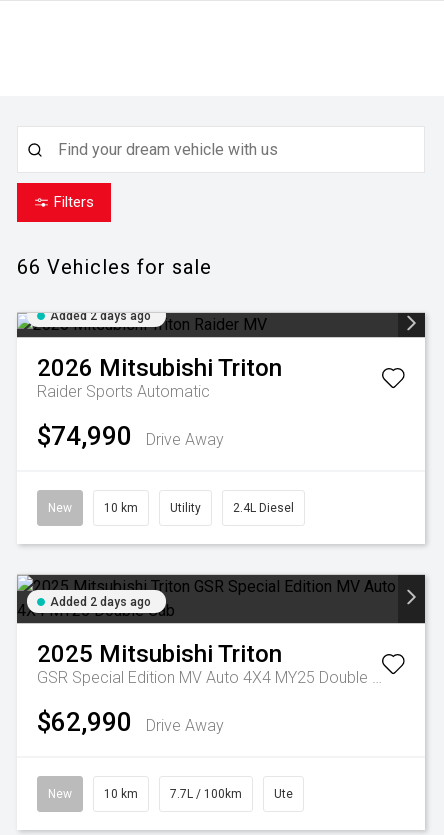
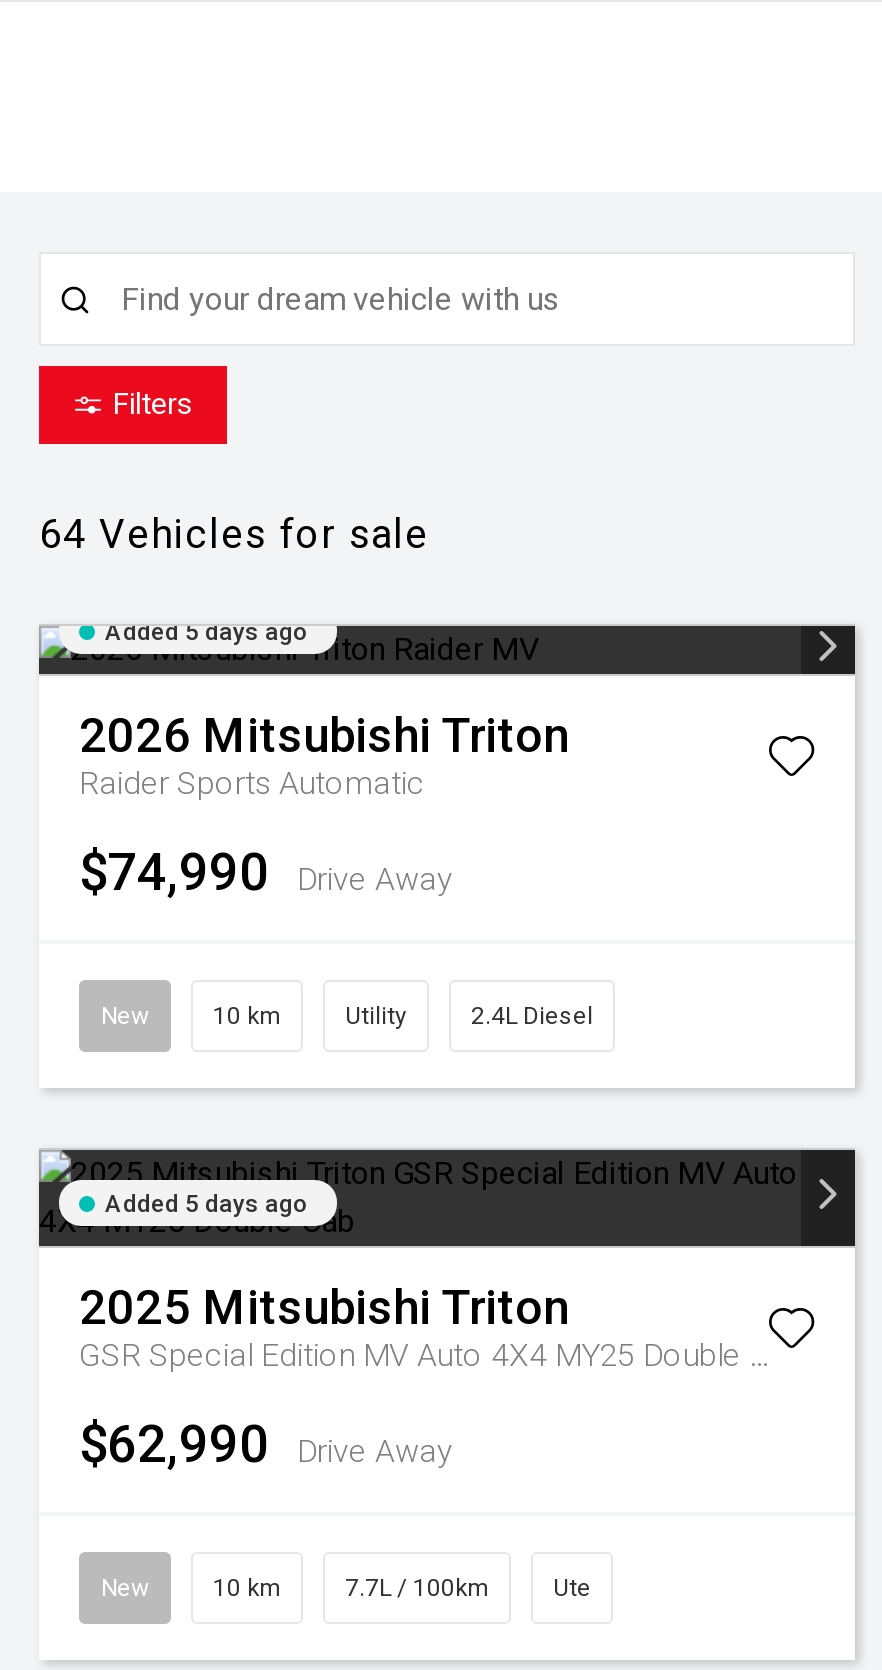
[17,255,212,279] 66 Vehicles for sale -> [39,510,429,558] 64 Vehicles for sale
[50,309,151,323] Added 2 days ago -> [105,618,307,646] Added 5 days ago
[50,595,151,609] Added 2 days ago -> [105,1190,307,1218] Added 5 days ago

